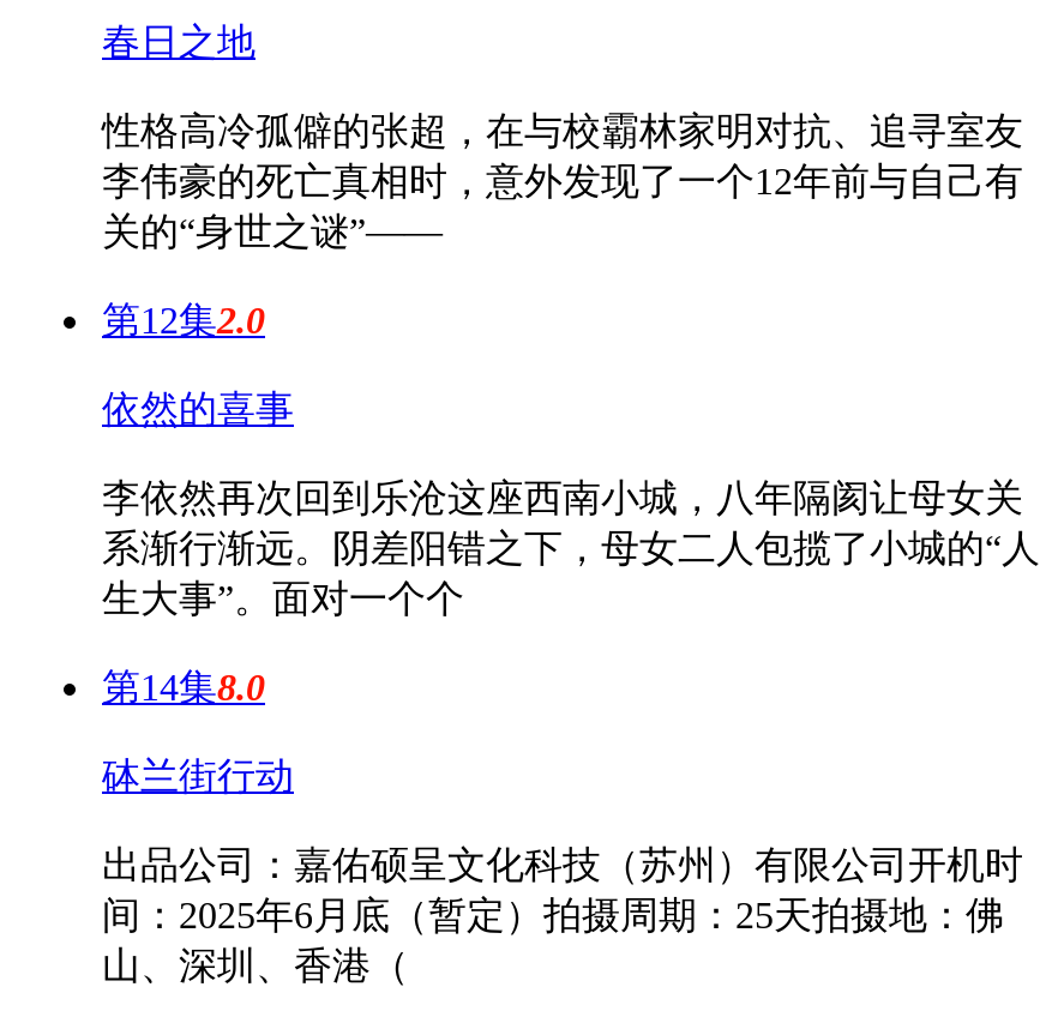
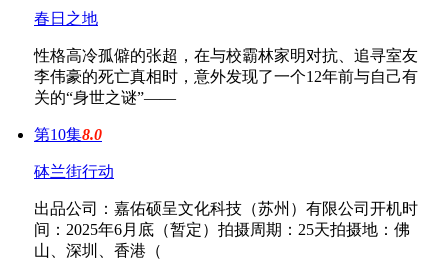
[102,301,1040,709] 第12集2.0 | 依然的喜事 | 李依然再次回到乐沧这座西南小城，八年隔阂让母女关 | 系渐行渐远。阴差阳错之下，母女二人包揽了小城的“人 | 生大事”。面对一个个 | 第14集8.0 -> [34,126,102,143] 第10集8.0

